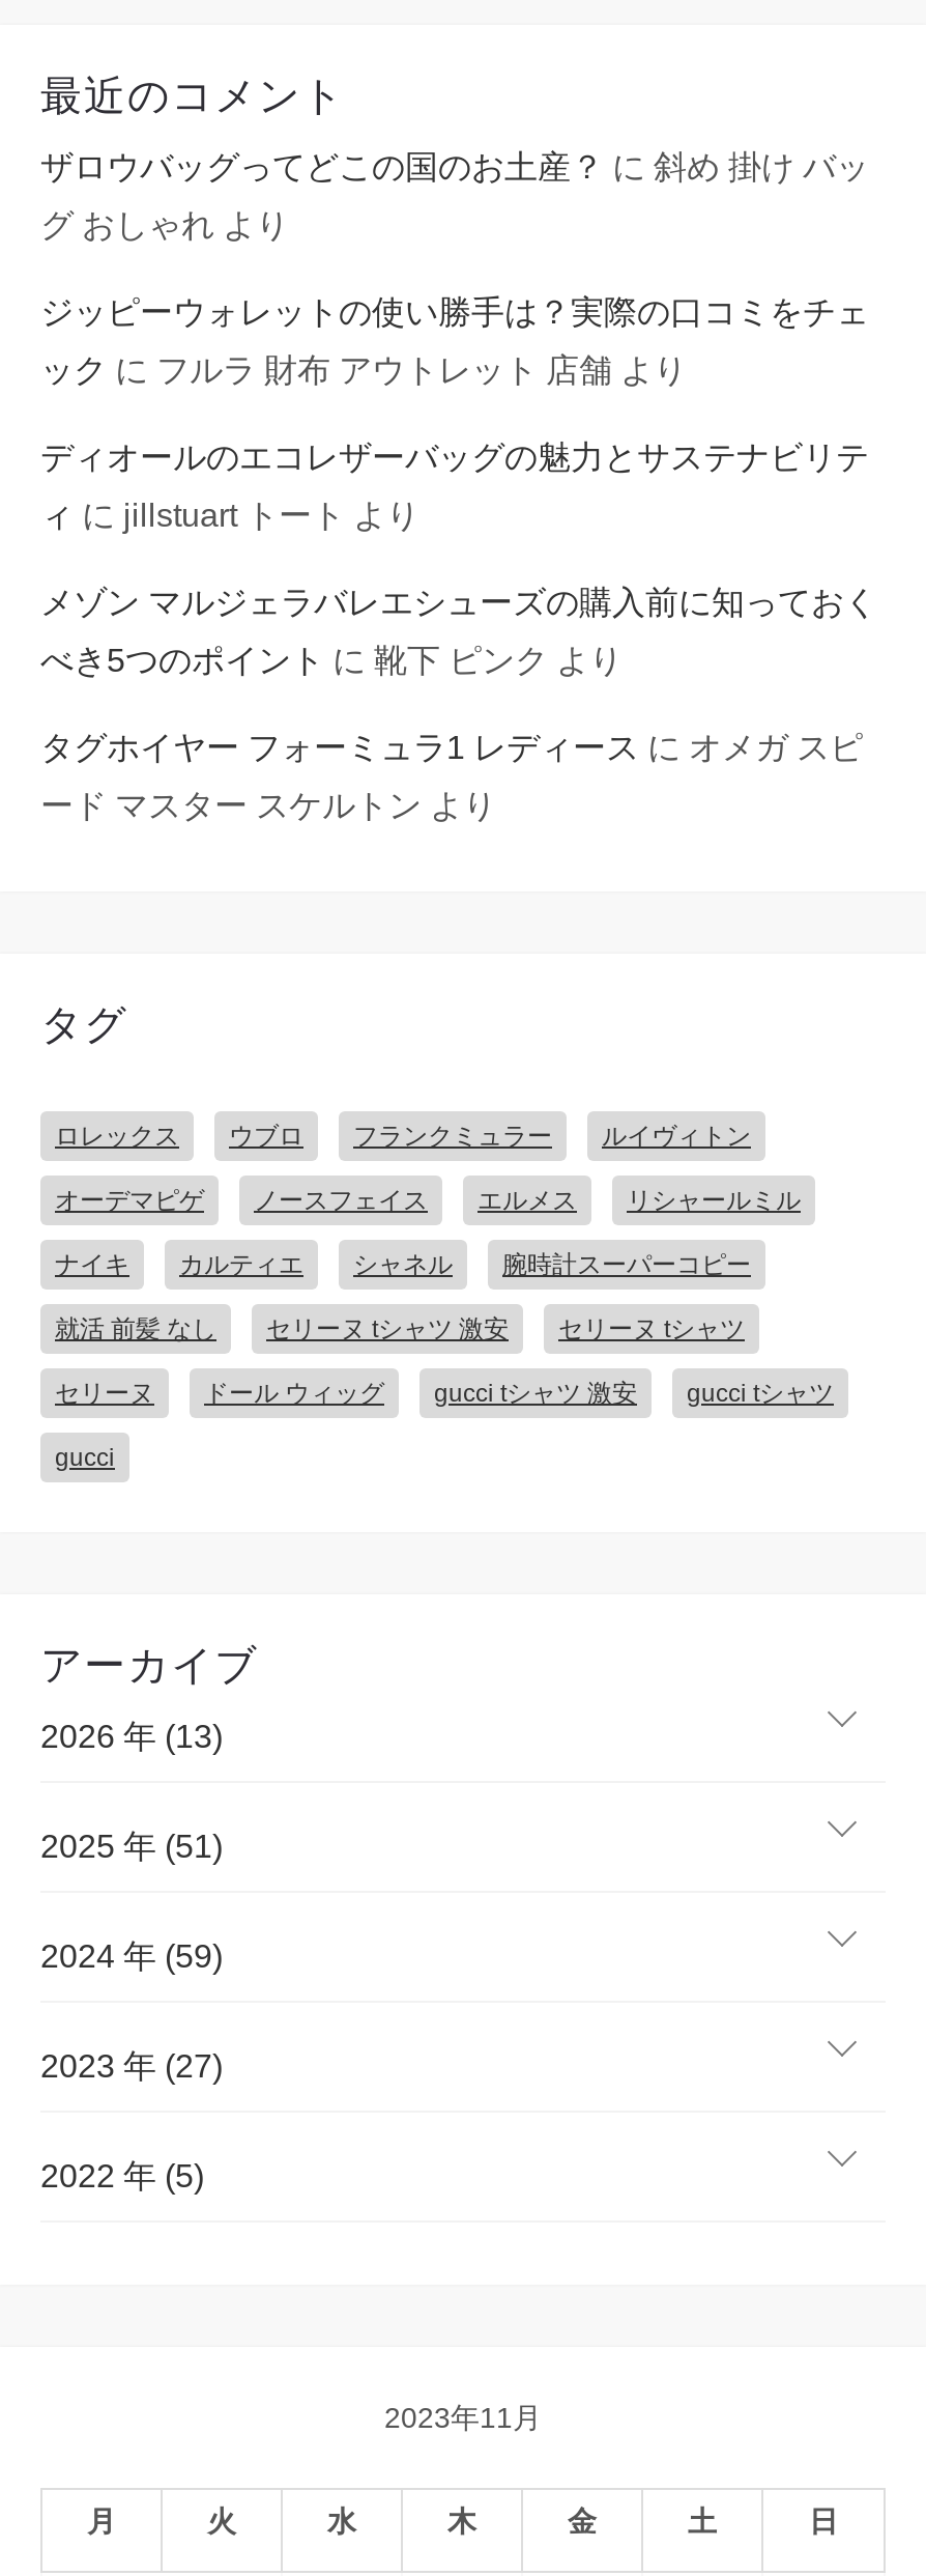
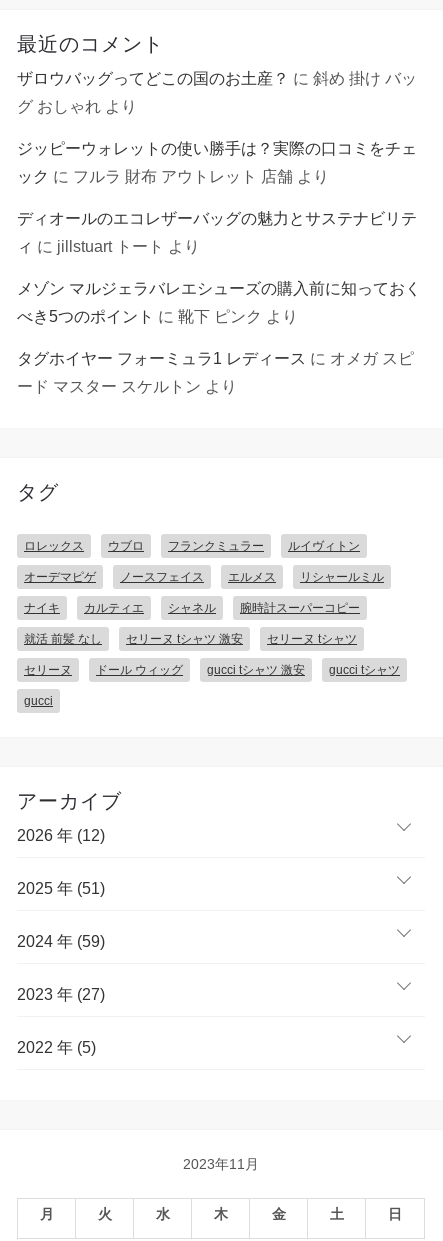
[40,1719,223,1754] 2026 年 (13) -> [17,827,105,844] 2026 年 (12)

